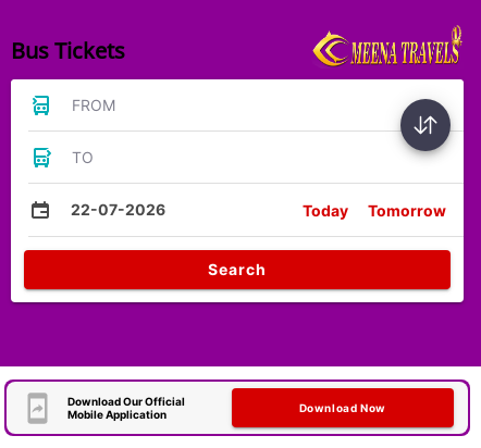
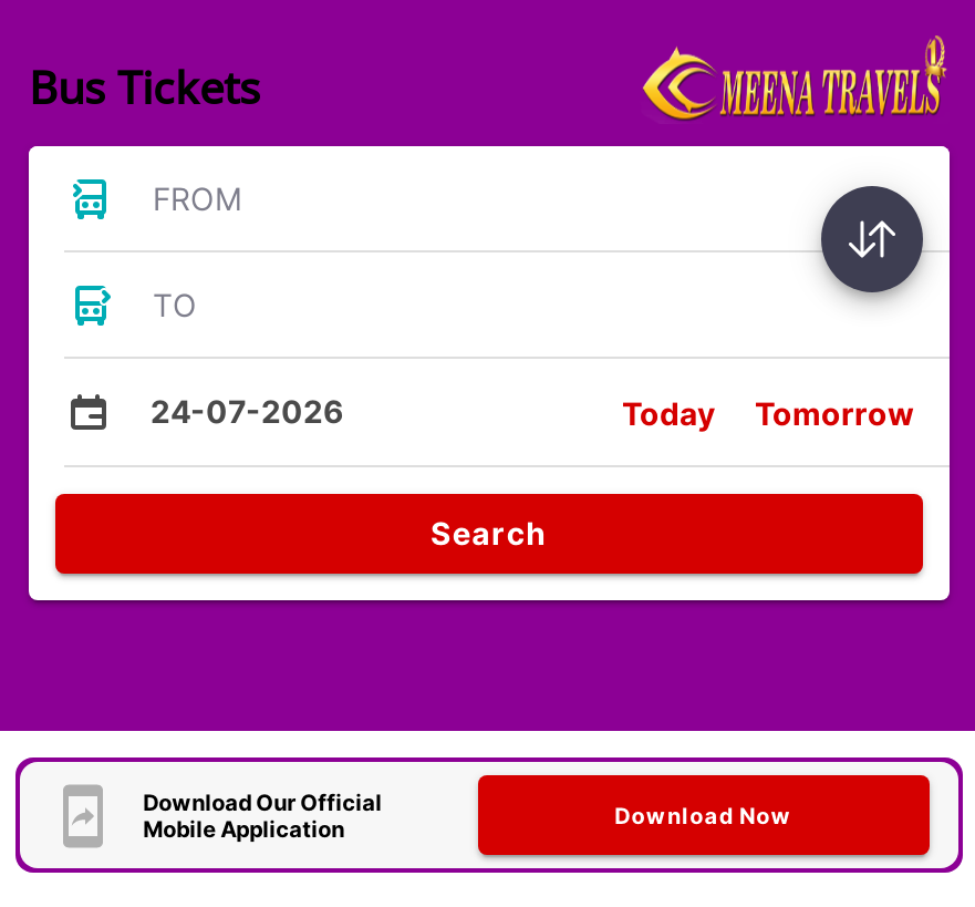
[71,200,165,219] 22-07-2026 -> [151,392,343,430] 24-07-2026

